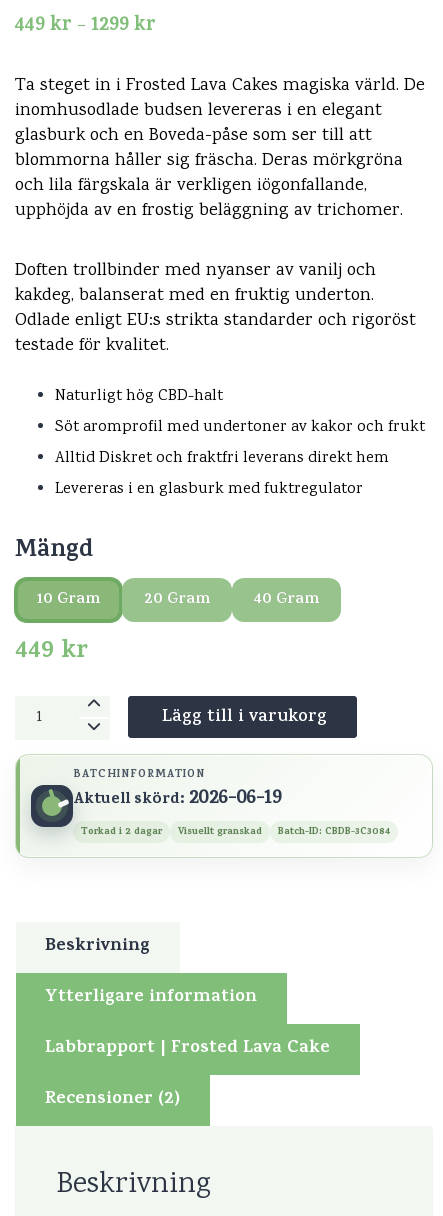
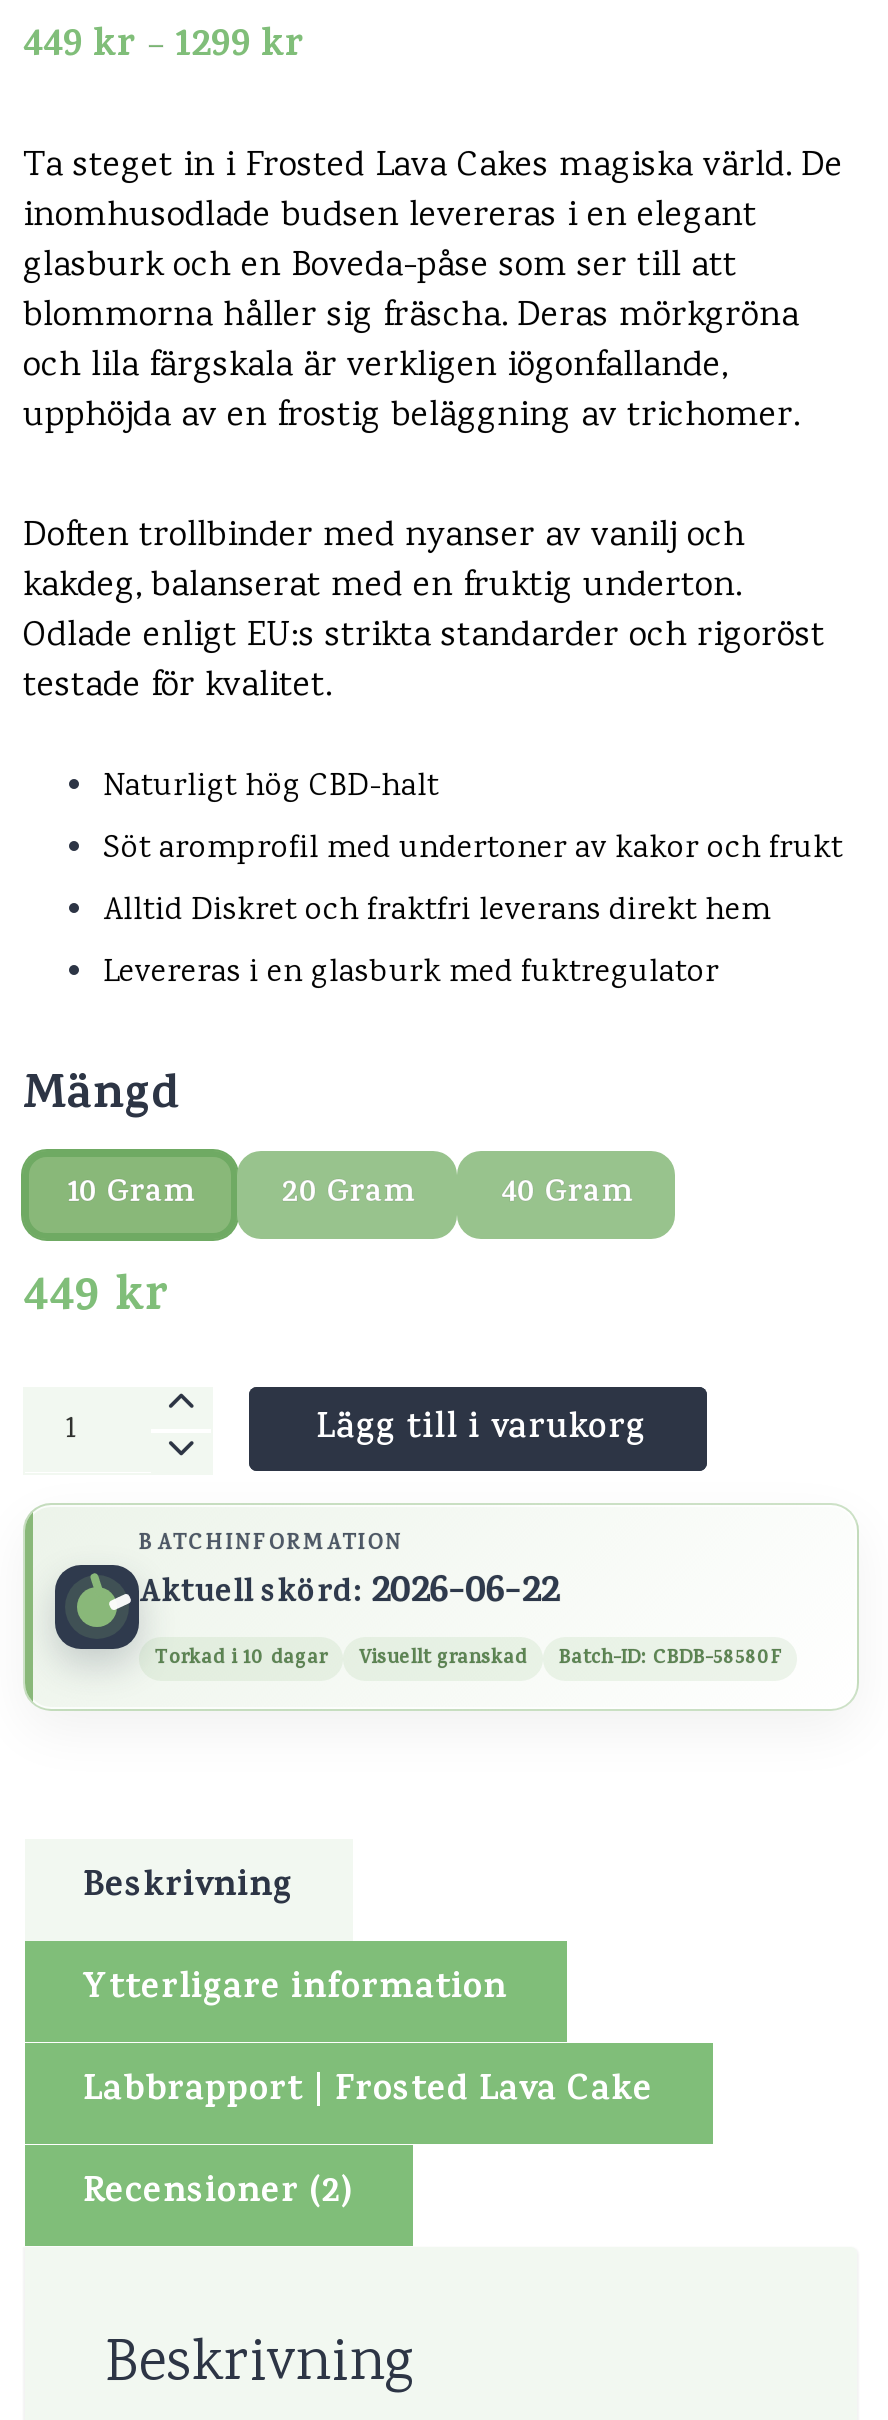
[73,783,281,816] Aktuell skörd: 2026-06-19 -> [139,1560,559,1626] Aktuell skörd: 2026-06-22
[81,824,162,840] Torkad i 2 dagar -> [155,1642,327,1674] Torkad i 10 dagar
[278,824,390,840] Batch-ID: CBDB-3C3084 -> [559,1642,781,1674] Batch-ID: CBDB-58580F

